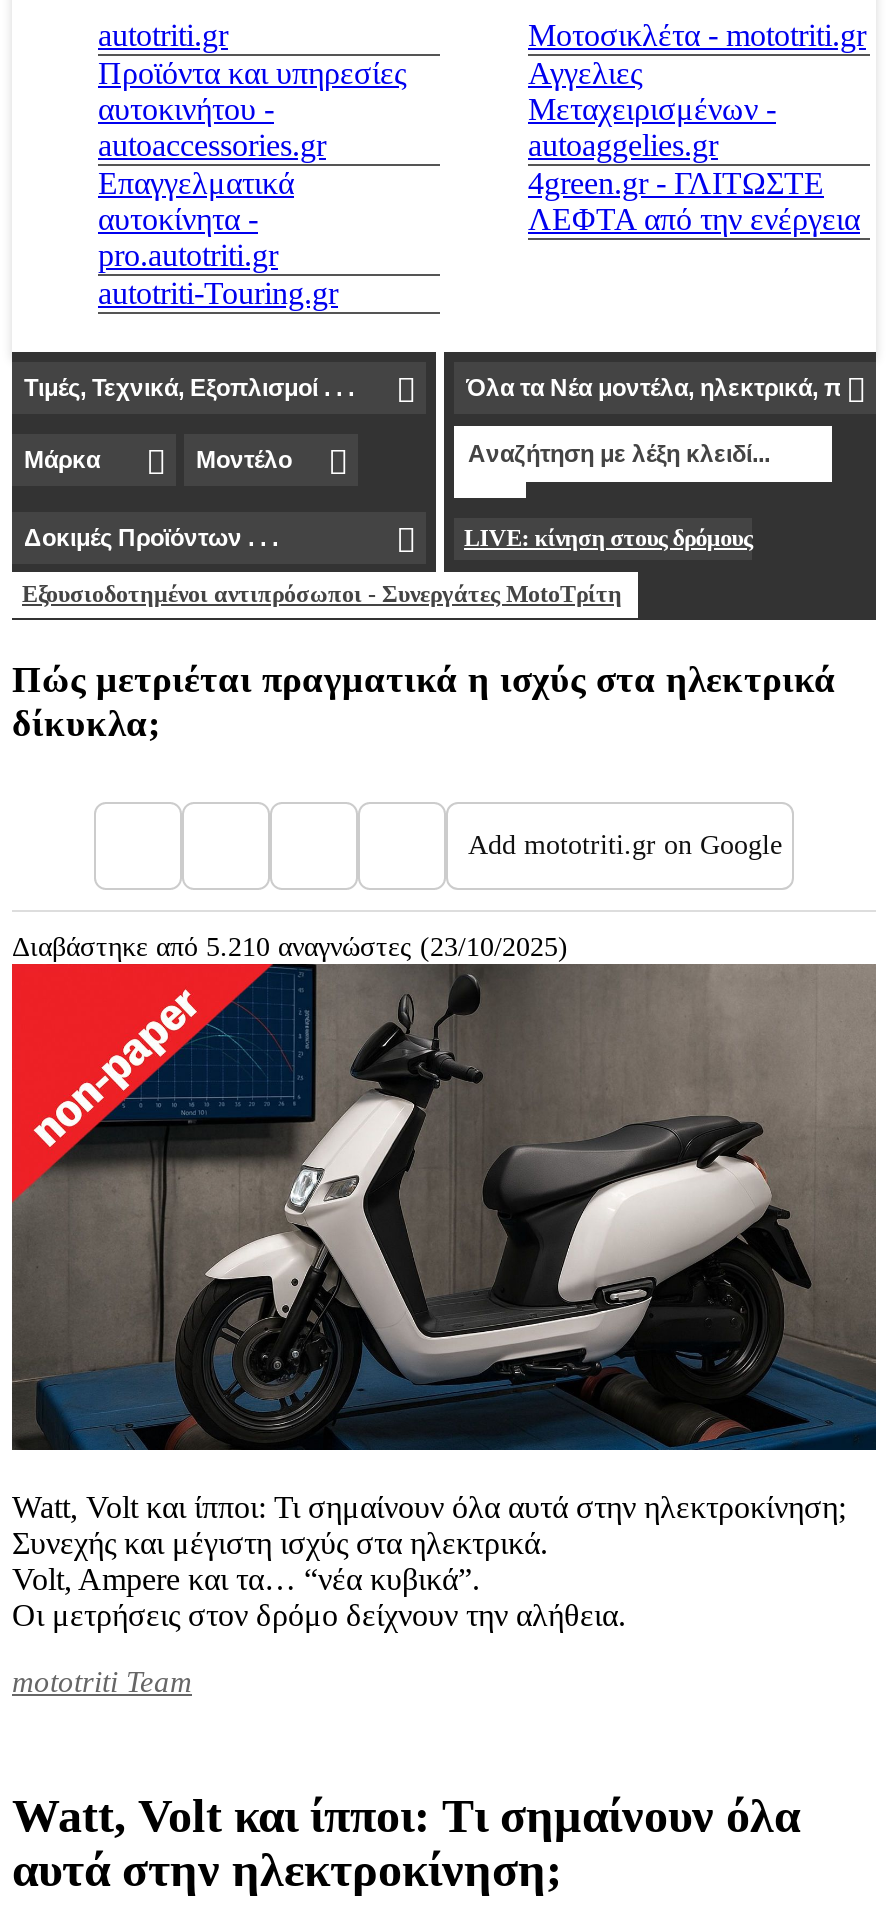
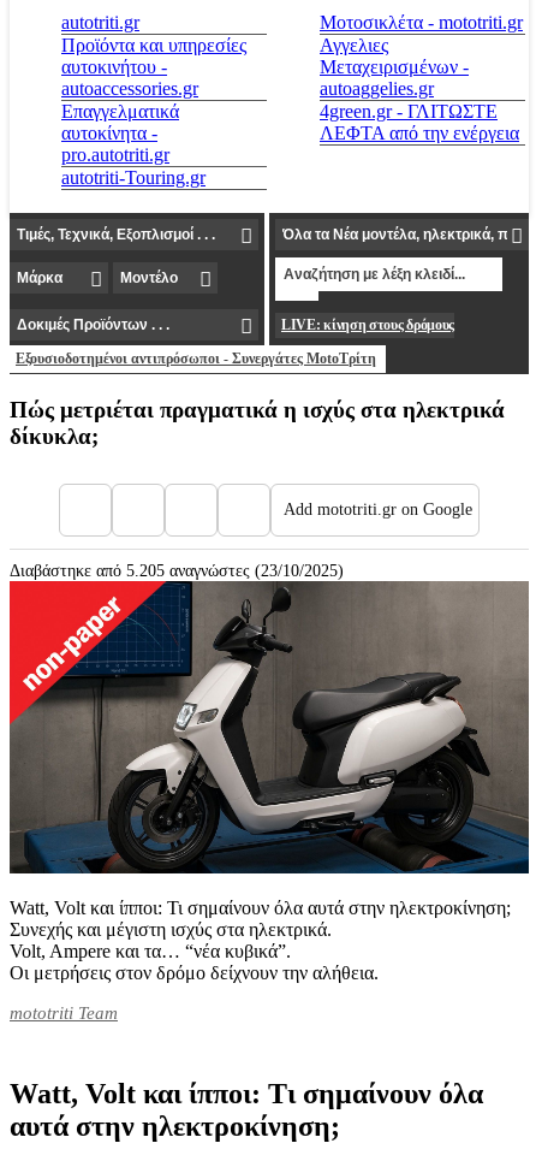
[12,933,568,963] Διαβάστηκε από 5.210 αναγνώστες (23/10/2025) -> [10,562,344,580] Διαβάστηκε από 5.205 αναγνώστες (23/10/2025)

